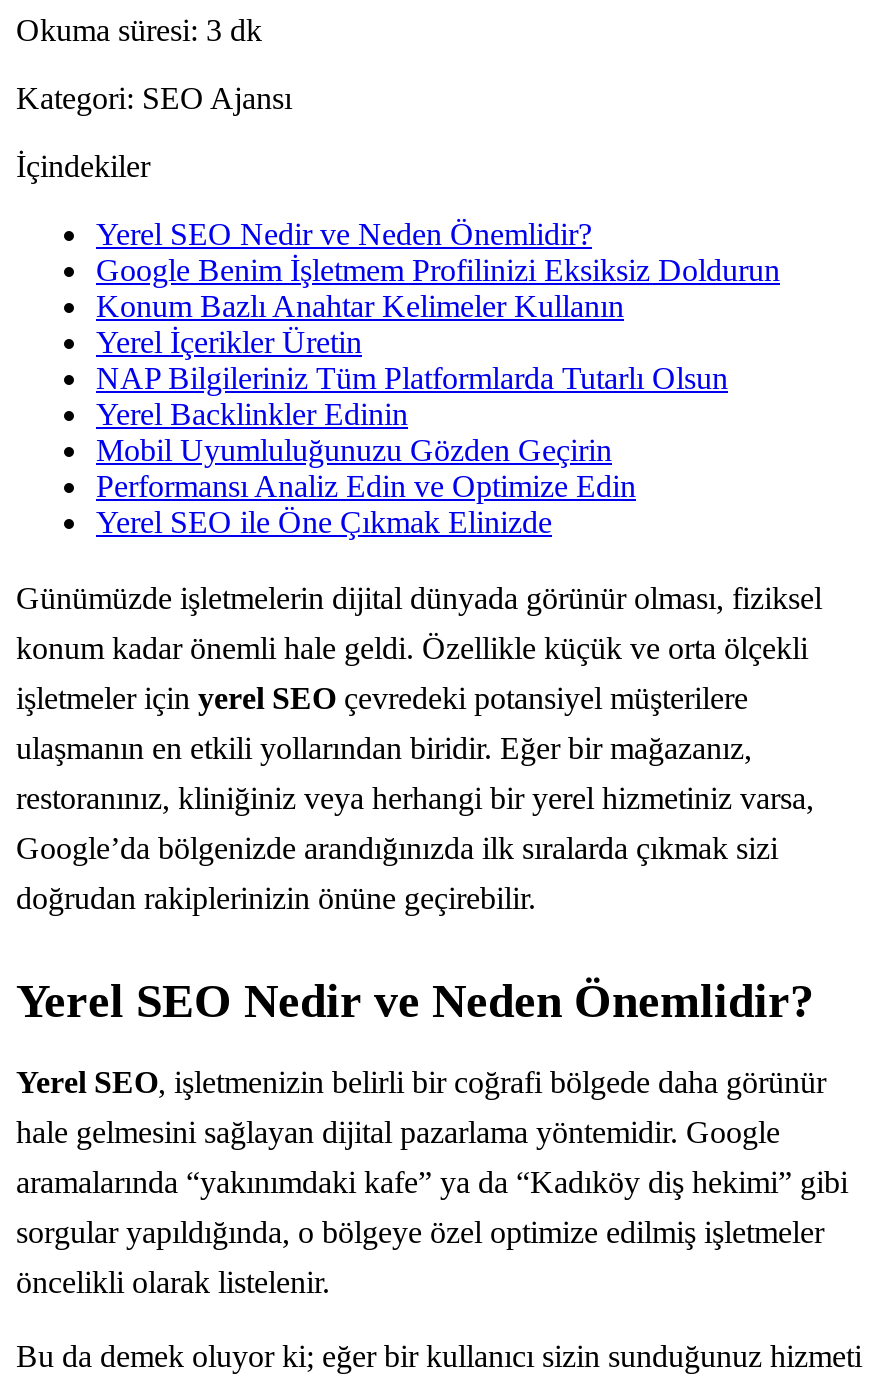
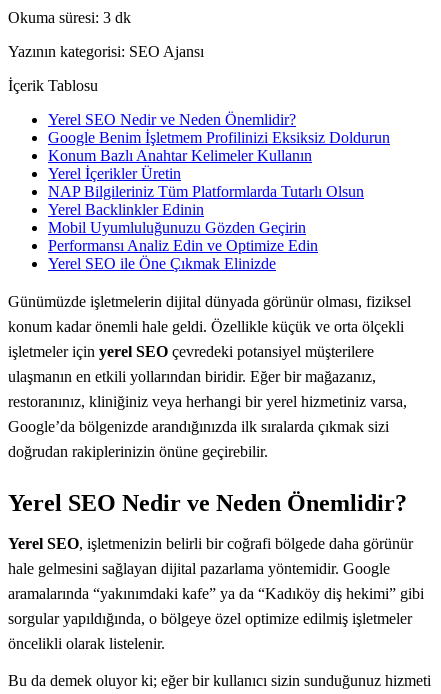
[16,81,292,115] Kategori: SEO Ajansı -> [8,43,204,60] Yazının kategorisi: SEO Ajansı
[16,149,150,183] İçindekiler -> [8,77,98,94] İçerik Tablosu

